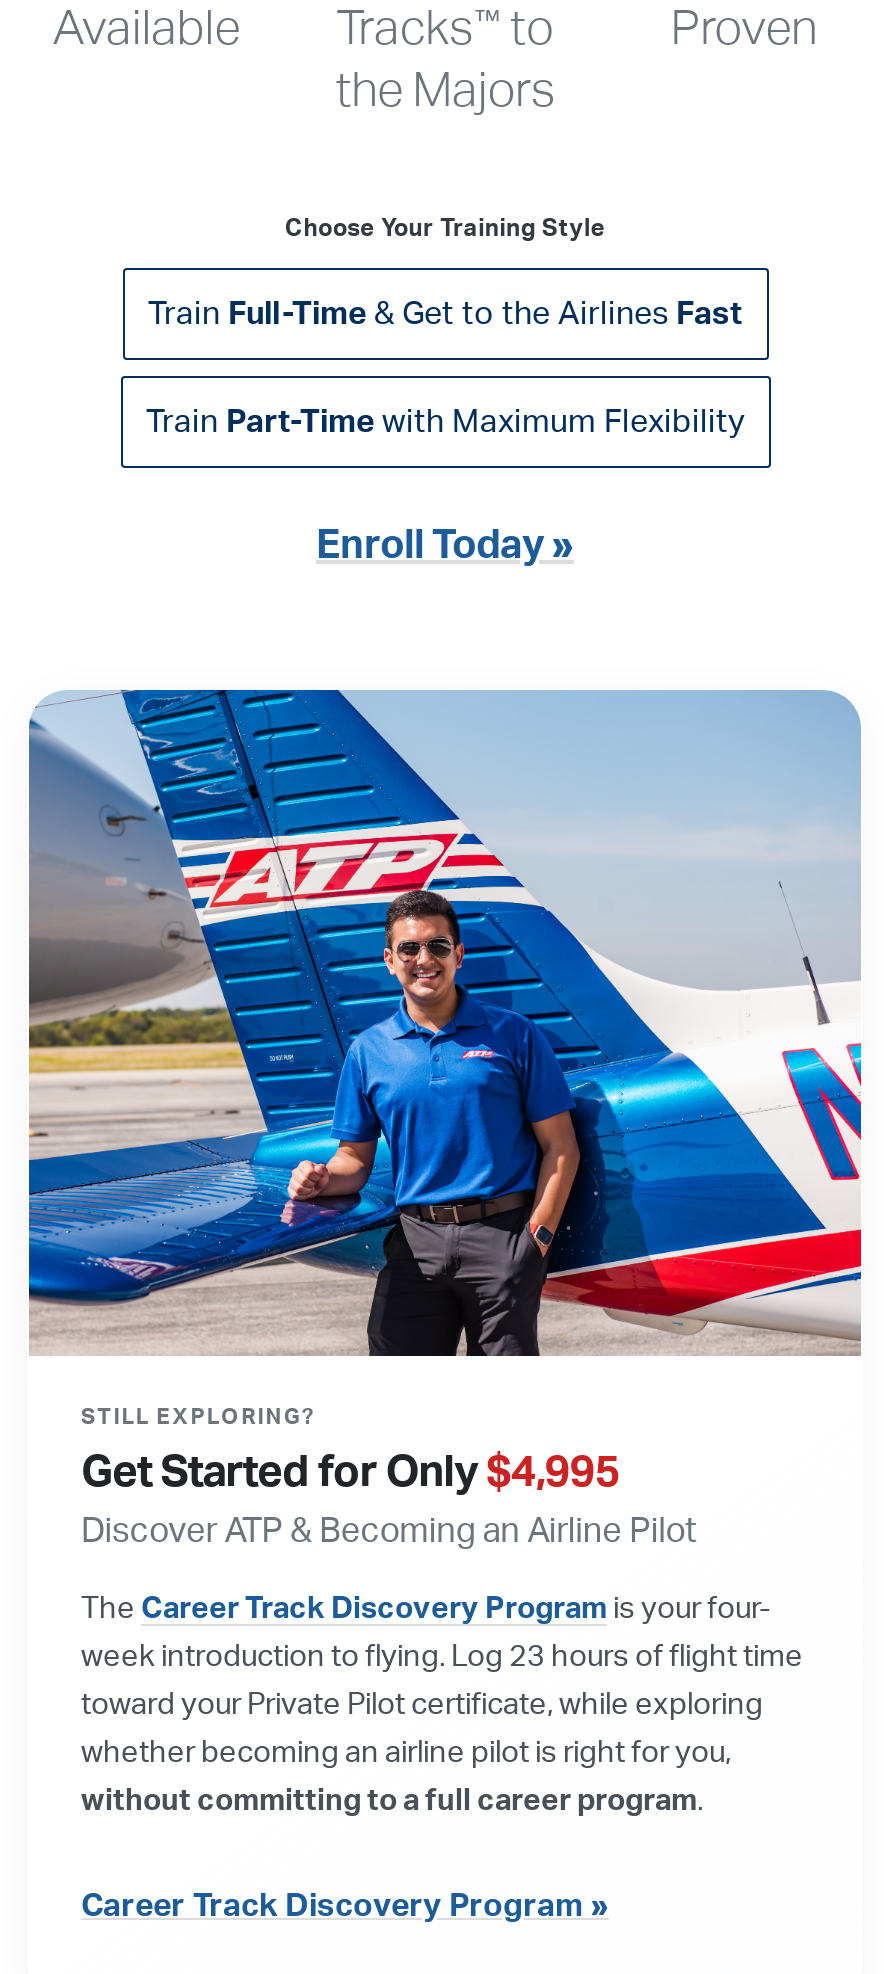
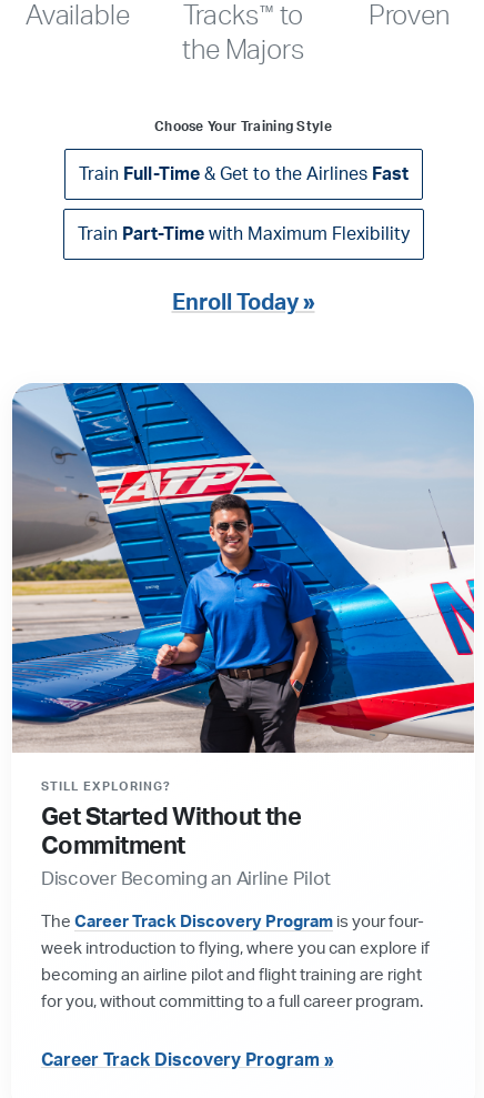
[81,1451,697,1548] Get Started for Only $4,995 | Discover ATP & Becoming an Airline Pilot -> [41,805,330,888] Get Started Without the | Commitment | Discover Becoming an Airline Pilot
moved [81,1594,771,1624] -> [41,914,424,930]: The Career Track Discovery Program is your four-
[81,1642,803,1816] week introduction to flying. Log 23 hours of flight time | toward your Private Pilot certificate, while exploring | whether becoming an airline pilot is right for you, | without committing to a full career program. -> [41,940,430,1010] week introduction to flying, where you can explore if | becoming an airline pilot and flight training are right | for you, without committing to a full career program.

